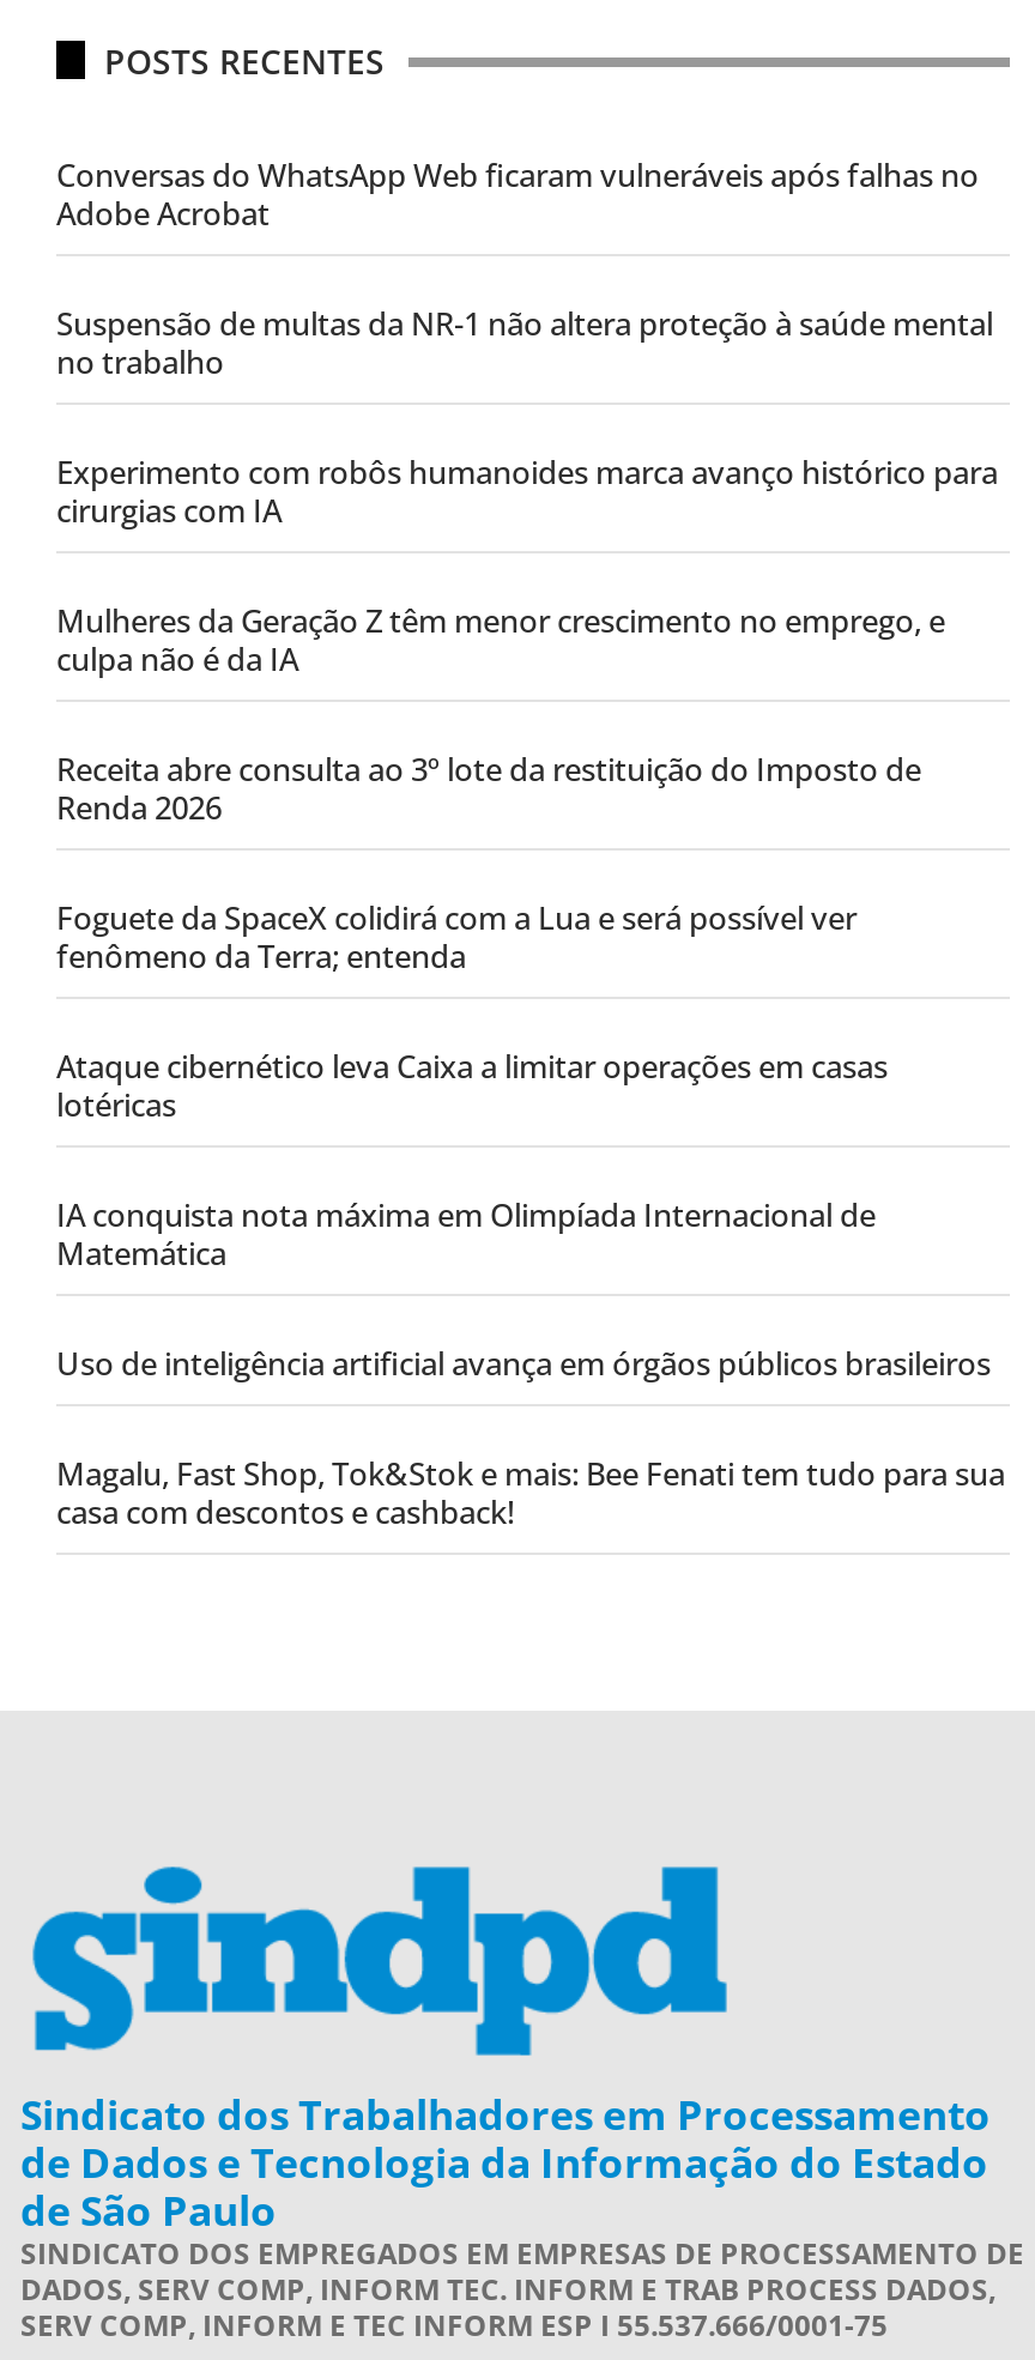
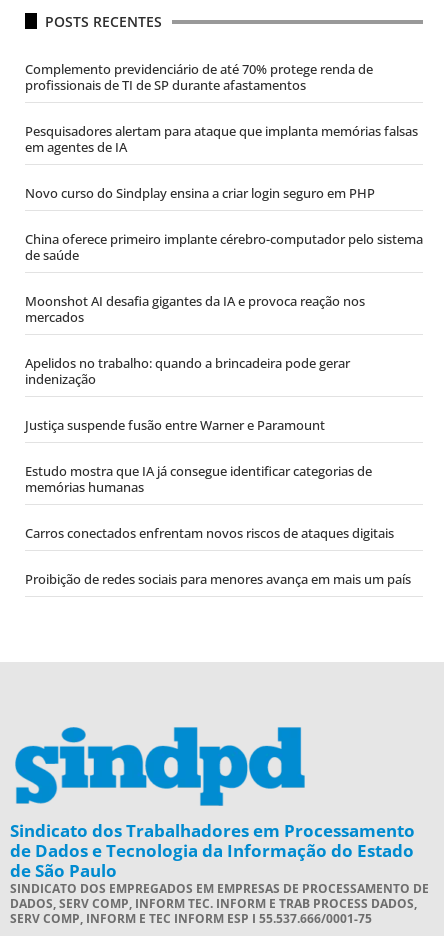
[56,154,979,236] Conversas do WhatsApp Web ficaram vulneráveis após falhas no | Adobe Acrobat -> [25,60,373,94] Complemento previdenciário de até 70% protege renda de | profissionais de TI de SP durante afastamentos
[56,303,993,384] Suspensão de multas da NR-1 não altera proteção à saúde mental | no trabalho -> [25,122,418,156] Pesquisadores alertam para ataque que implanta memórias falsas | em agentes de IA
[56,451,998,533] Experimento com robôs humanoides marca avanço histórico para | cirurgias com IA -> [25,184,375,202] Novo curso do Sindplay ensina a criar login seguro em PHP
[56,600,945,681] Mulheres da Geração Z têm menor crescimento no emprego, e | culpa não é da IA -> [25,230,423,264] China oferece primeiro implante cérebro-computador pelo sistema | de saúde
[56,748,921,830] Receita abre consulta ao 3º lote da restituição do Imposto de | Renda 2026 -> [25,292,365,326] Moonshot AI desafia gigantes da IA e provoca reação nos | mercados
[56,897,857,979] Foguete da SpaceX colidirá com a Lua e será possível ver | fenômeno da Terra; entenda -> [25,354,350,388] Apelidos no trabalho: quando a brincadeira pode gerar | indenização
[56,1046,888,1127] Ataque cibernético leva Caixa a limitar operações em casas | lotéricas -> [25,416,325,434] Justiça suspende fusão entre Warner e Paramount
[56,1194,876,1276] IA conquista nota máxima em Olimpíada Internacional de | Matemática -> [25,462,372,496] Estudo mostra que IA já consegue identificar categorias de | memórias humanas
[56,1343,991,1386] Uso de inteligência artificial avança em órgãos públicos brasileiros -> [25,524,394,542] Carros conectados enfrentam novos riscos de ataques digitais
[56,1453,1005,1534] Magalu, Fast Shop, Tok&Stok e mais: Bee Fenati tem tudo para sua | casa com descontos e cashback! -> [25,570,411,588] Proibição de redes sociais para menores avança em mais um país

